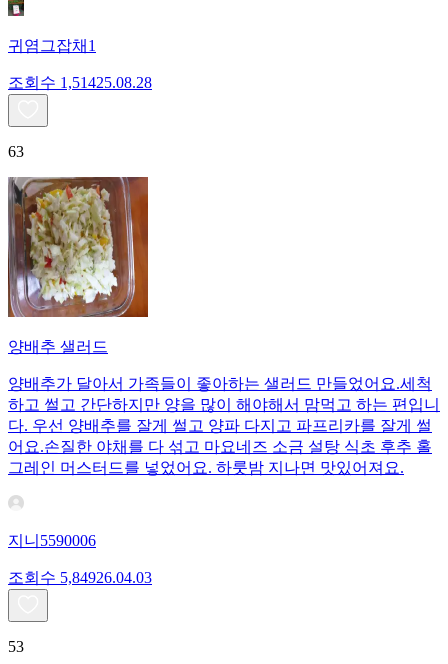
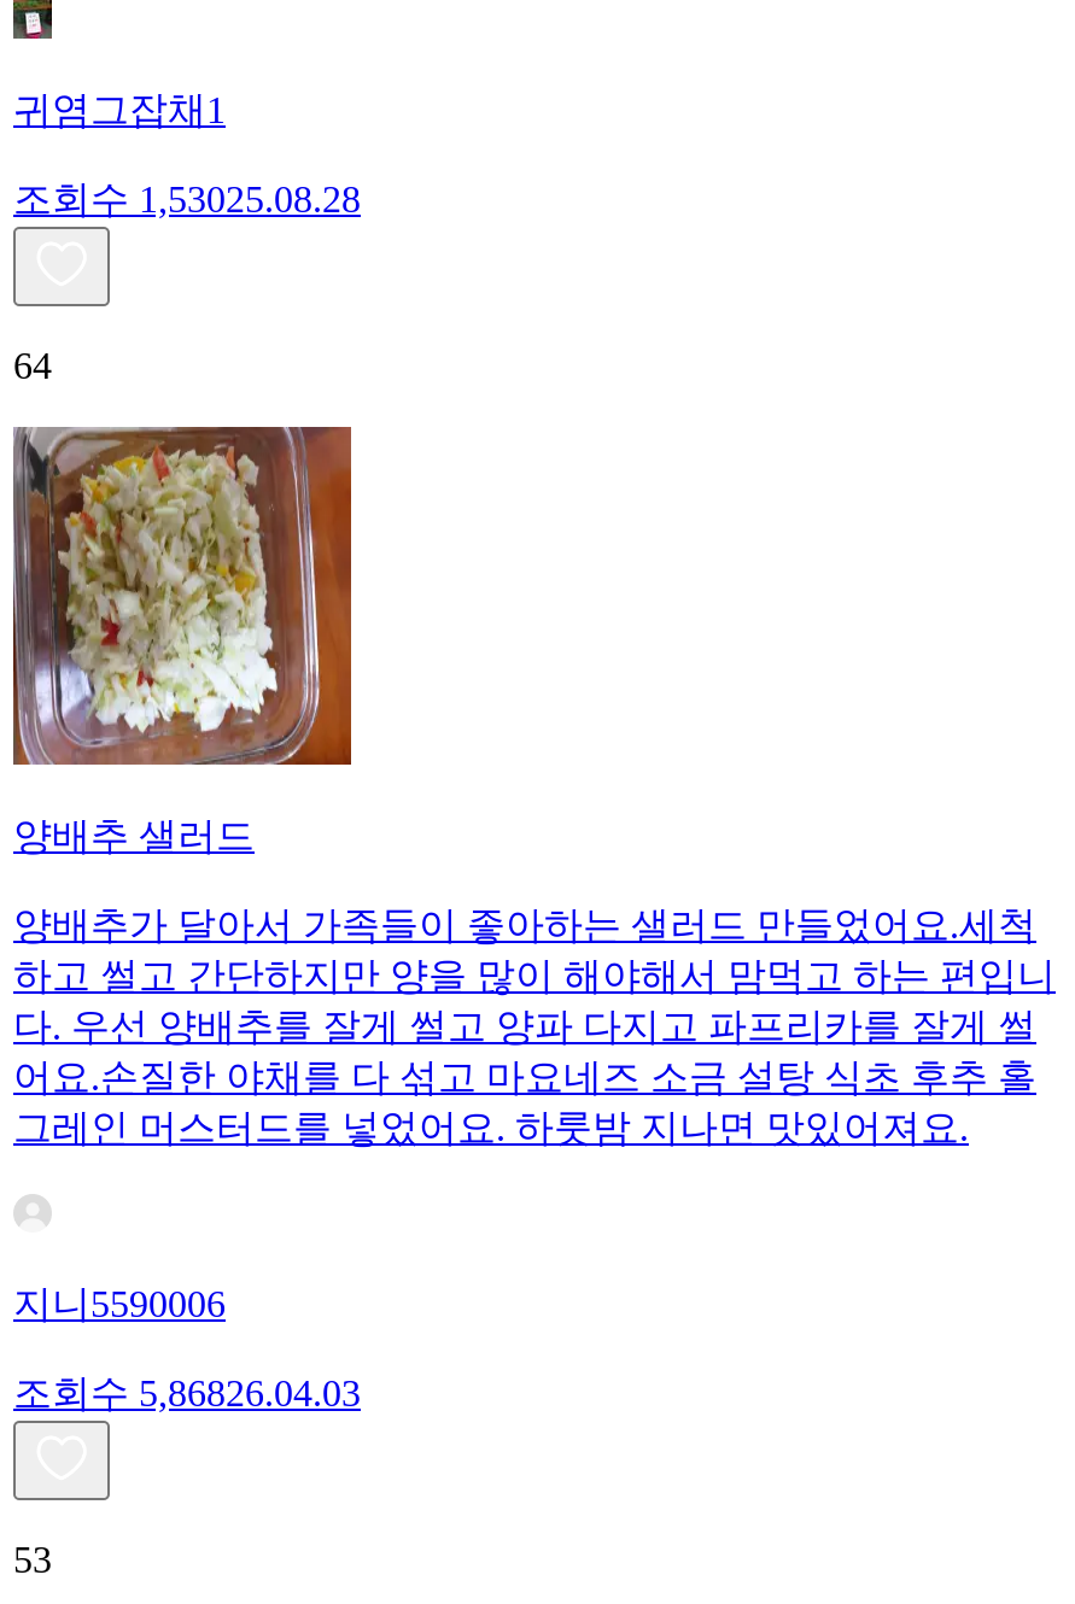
[8,74,152,91] 조회수 1,51425.08.28 -> [13,179,361,220] 조회수 1,53025.08.28
[8,143,24,160] 63 -> [13,345,52,386] 64
[8,569,152,586] 조회수 5,84926.04.03 -> [13,1373,361,1414] 조회수 5,86826.04.03

